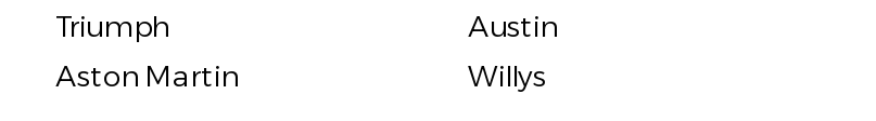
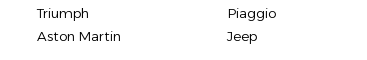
[468,9,557,44] Austin -> [227,5,276,21] Piaggio
[468,59,546,94] Willys -> [227,28,257,44] Jeep

